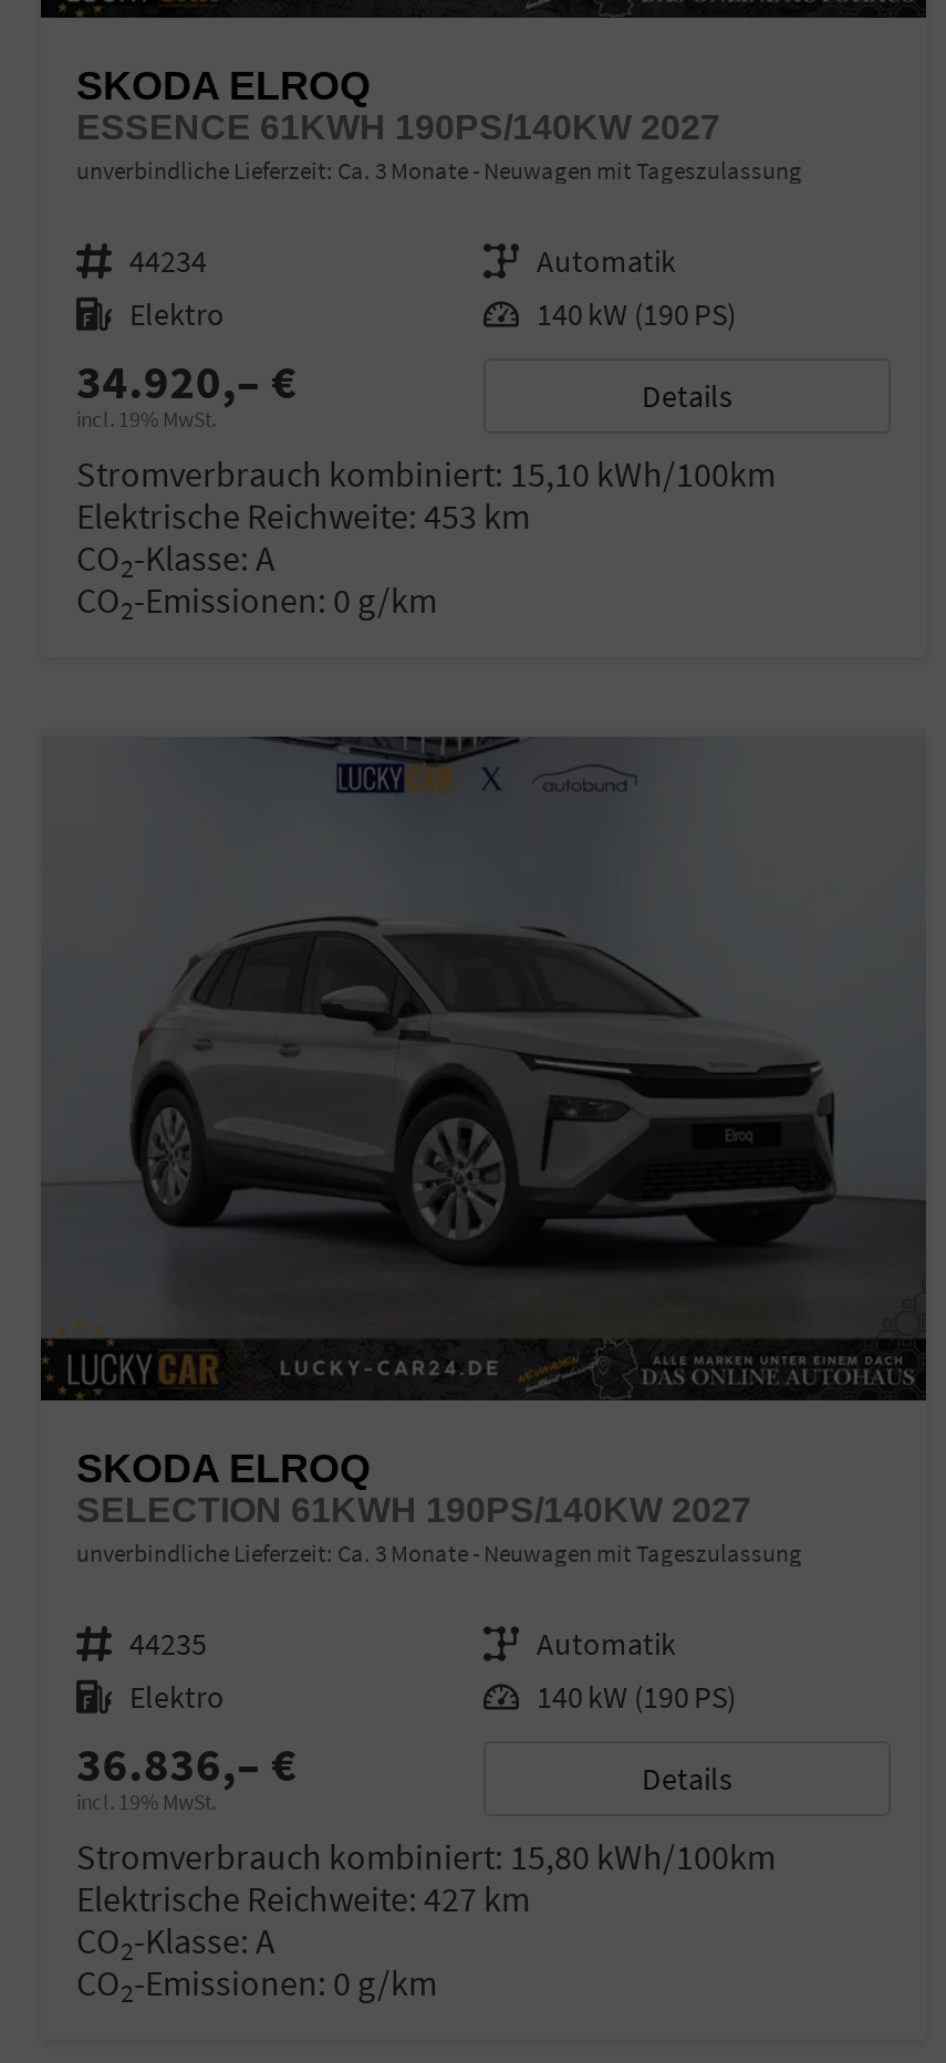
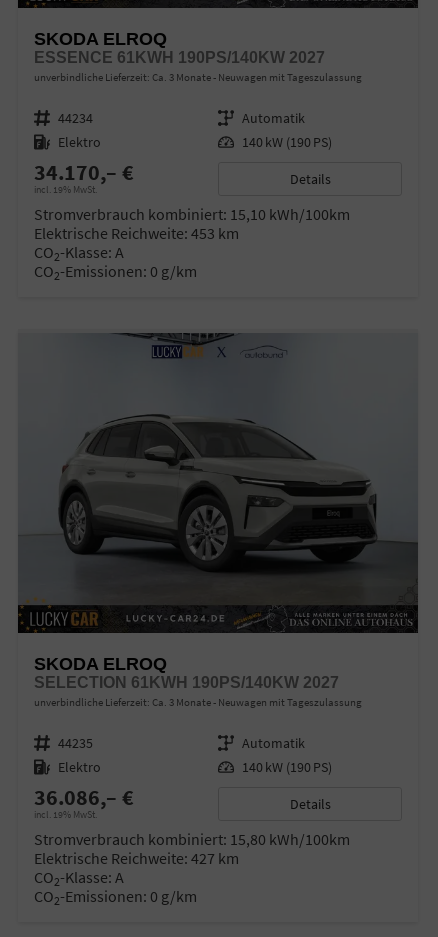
[76,351,297,411] 34.920,– € -> [34,159,134,186] 34.170,– €
[76,1734,297,1793] 36.836,– € -> [34,784,134,811] 36.086,– €

